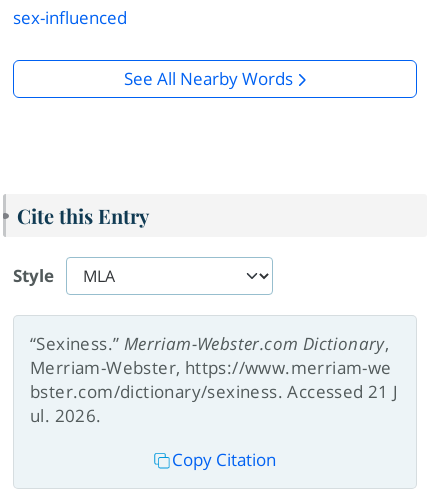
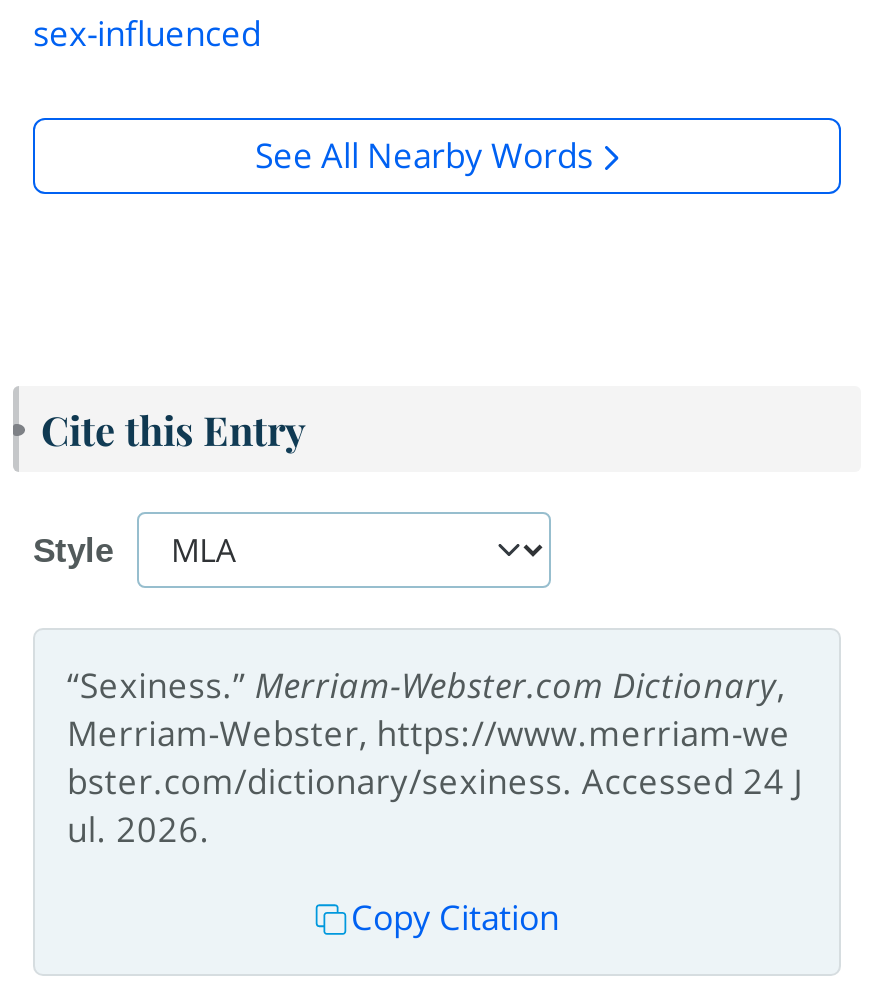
[30,380,399,403] bster.com/dictionary/sexiness. Accessed 21 J -> [67,758,804,804] bster.com/dictionary/sexiness. Accessed 24 J

